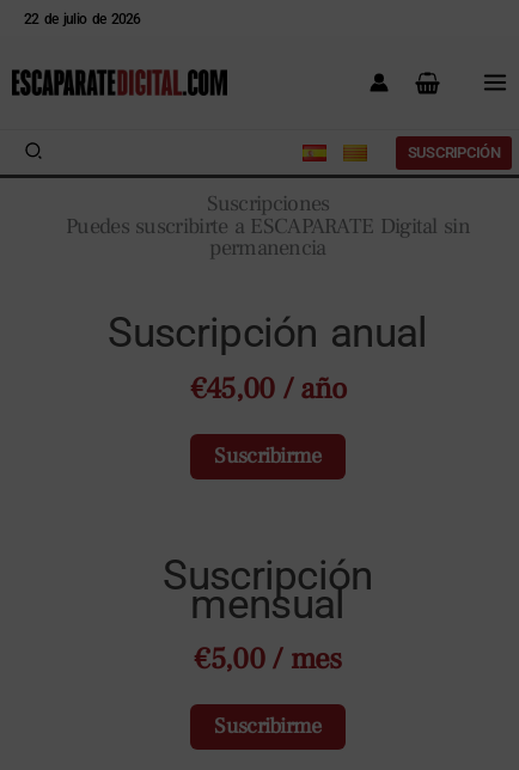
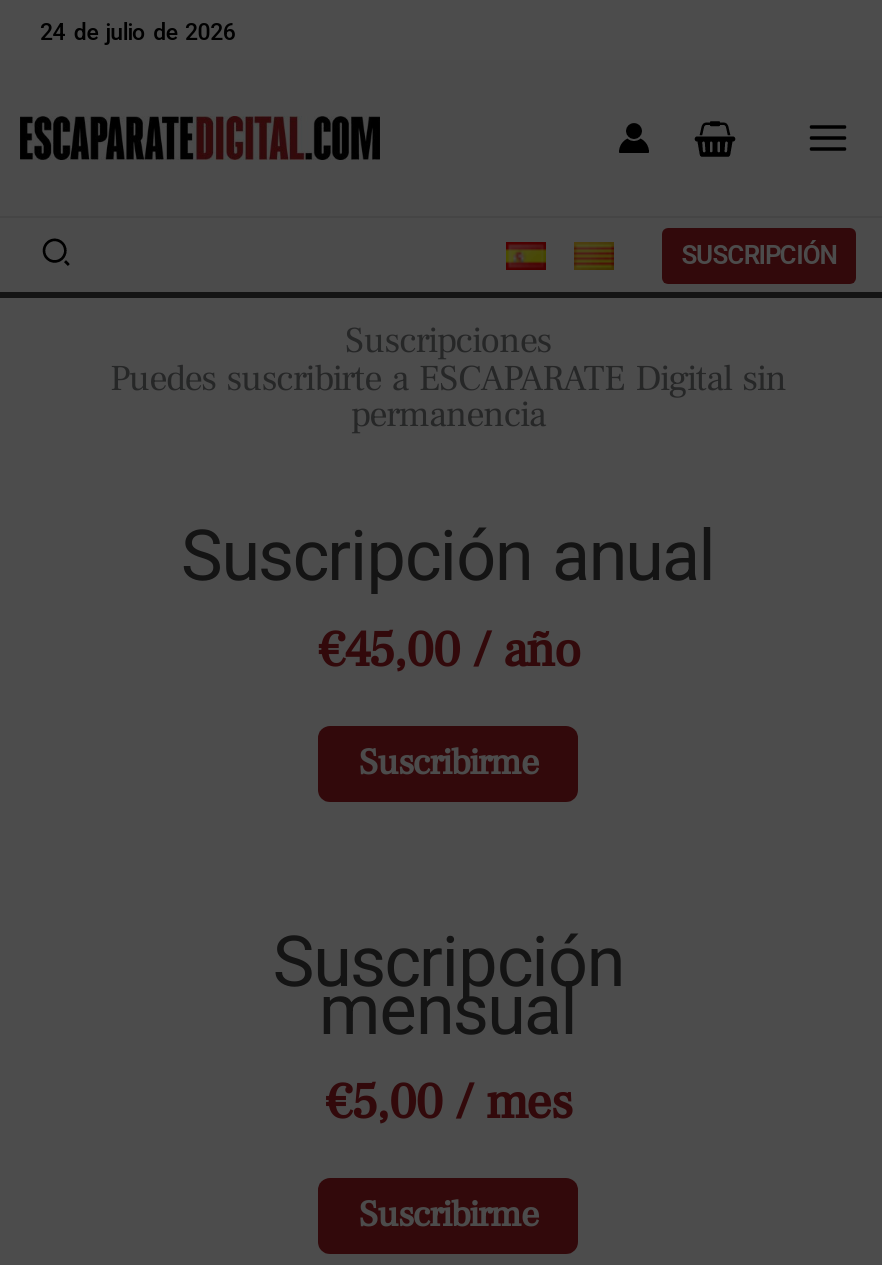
[24,10,141,27] 22 de julio de 2026 -> [40,17,235,45] 24 de julio de 2026

